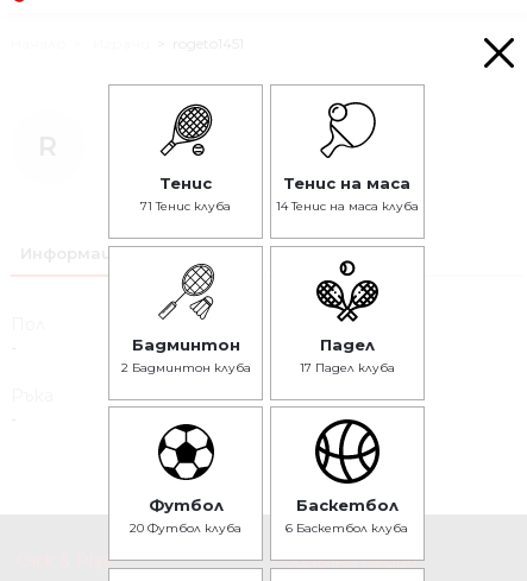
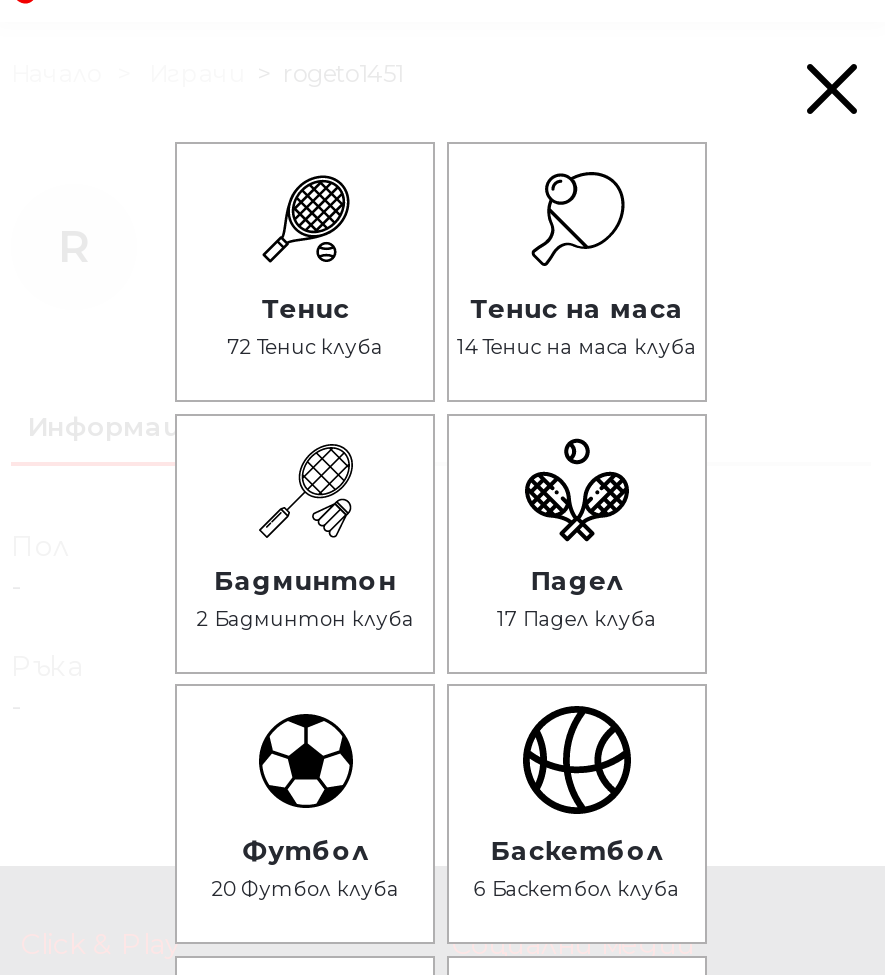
[141,198,231,214] 71 Тенис клуба -> [227,334,383,360] 72 Тенис клуба

